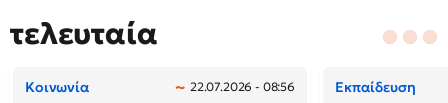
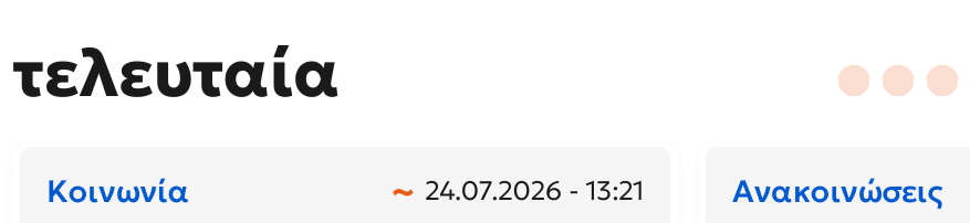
[190,79,295,94] 22.07.2026 - 08:56 -> [424,173,644,206] 24.07.2026 - 13:21
[335,78,415,96] Εκπαίδευση -> [732,171,943,211] Ανακοινώσεις

